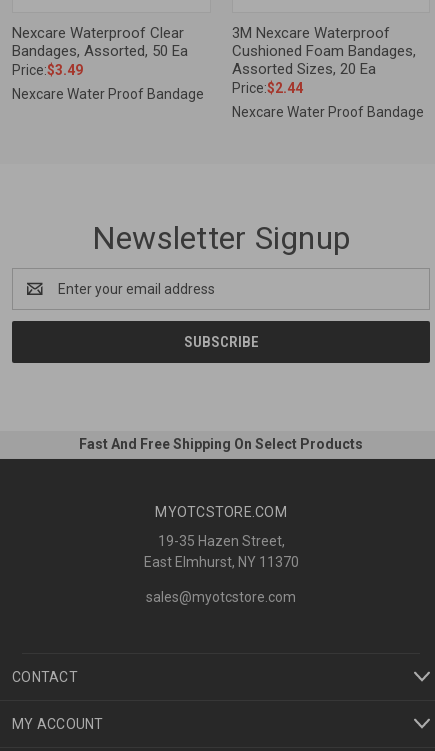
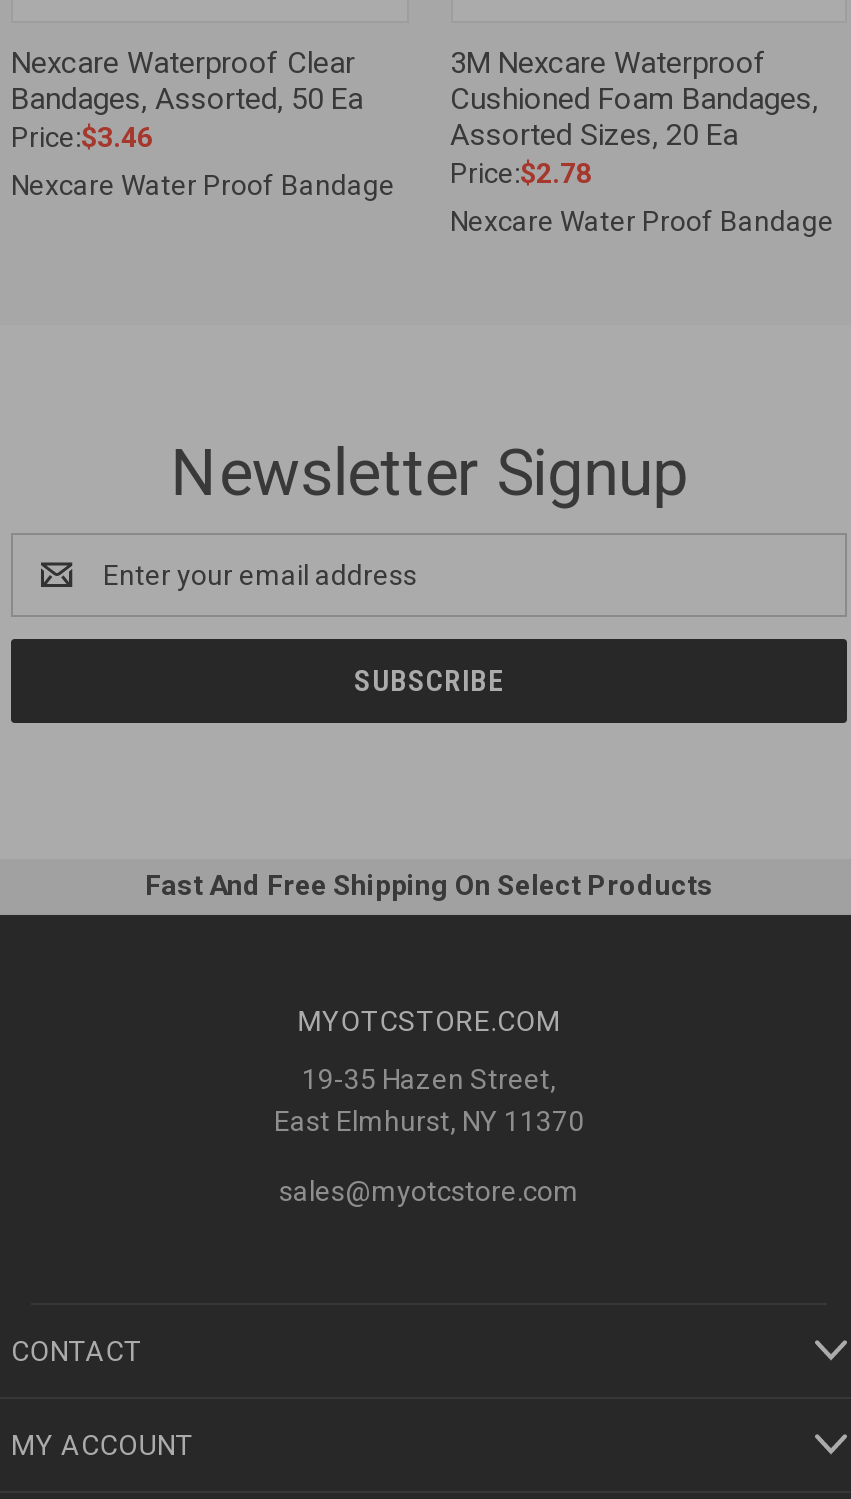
[12,62,83,78] Price:$3.49 -> [11,120,153,152] Price:$3.46
[12,80,302,102] Nexcare Water Proof Bandage Price:$2.44 -> [11,156,592,200] Nexcare Water Proof Bandage Price:$2.78

